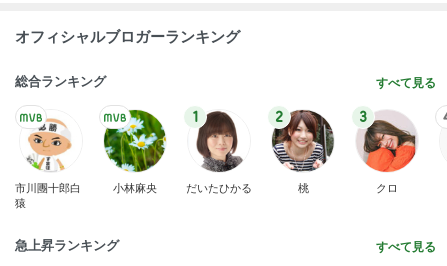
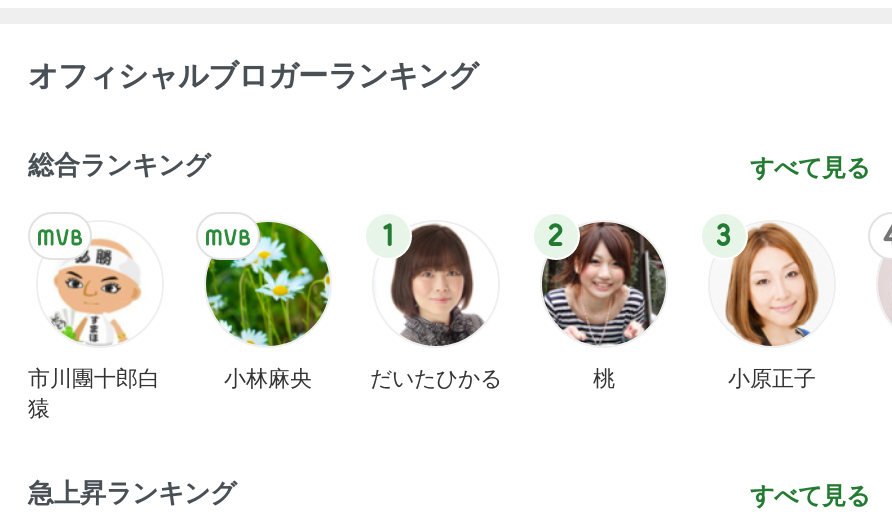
[357,111,417,194] [image] | クロ -> [714,222,830,390] [image] | 小原正子

